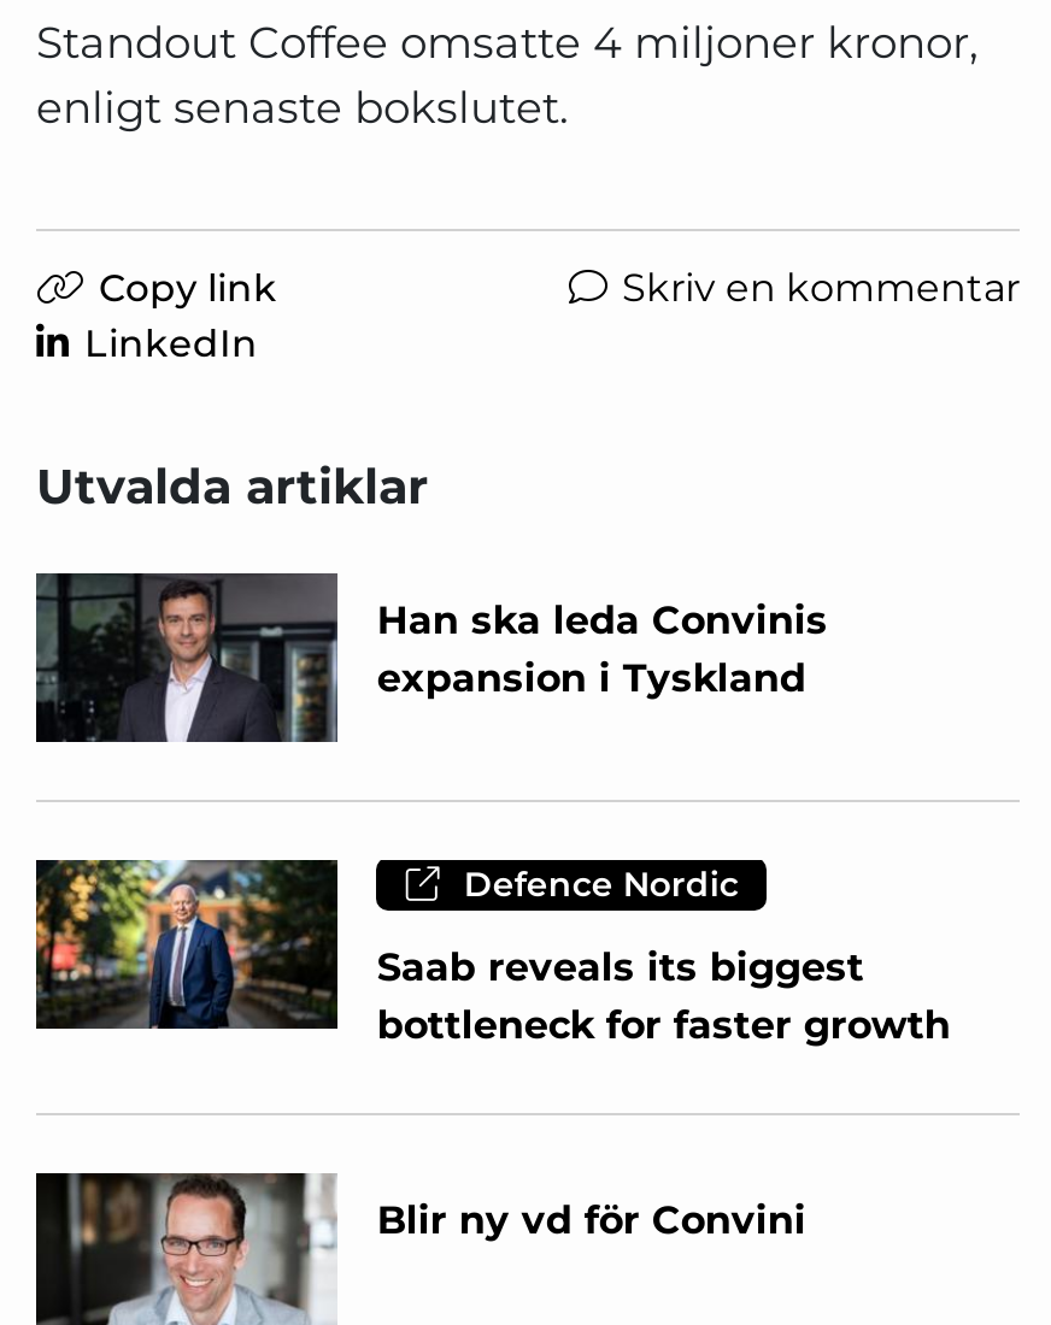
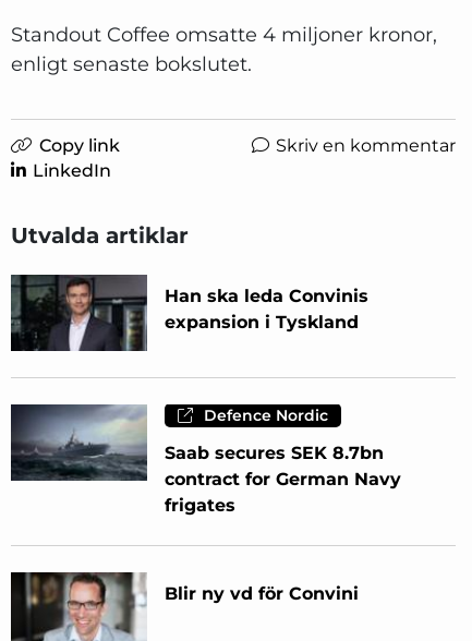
[34,858,950,1047] [image] | Saab reveals its biggest | bottleneck for faster growth -> [11,403,401,515] [image] | Saab secures SEK 8.7bn | contract for German Navy | frigates

